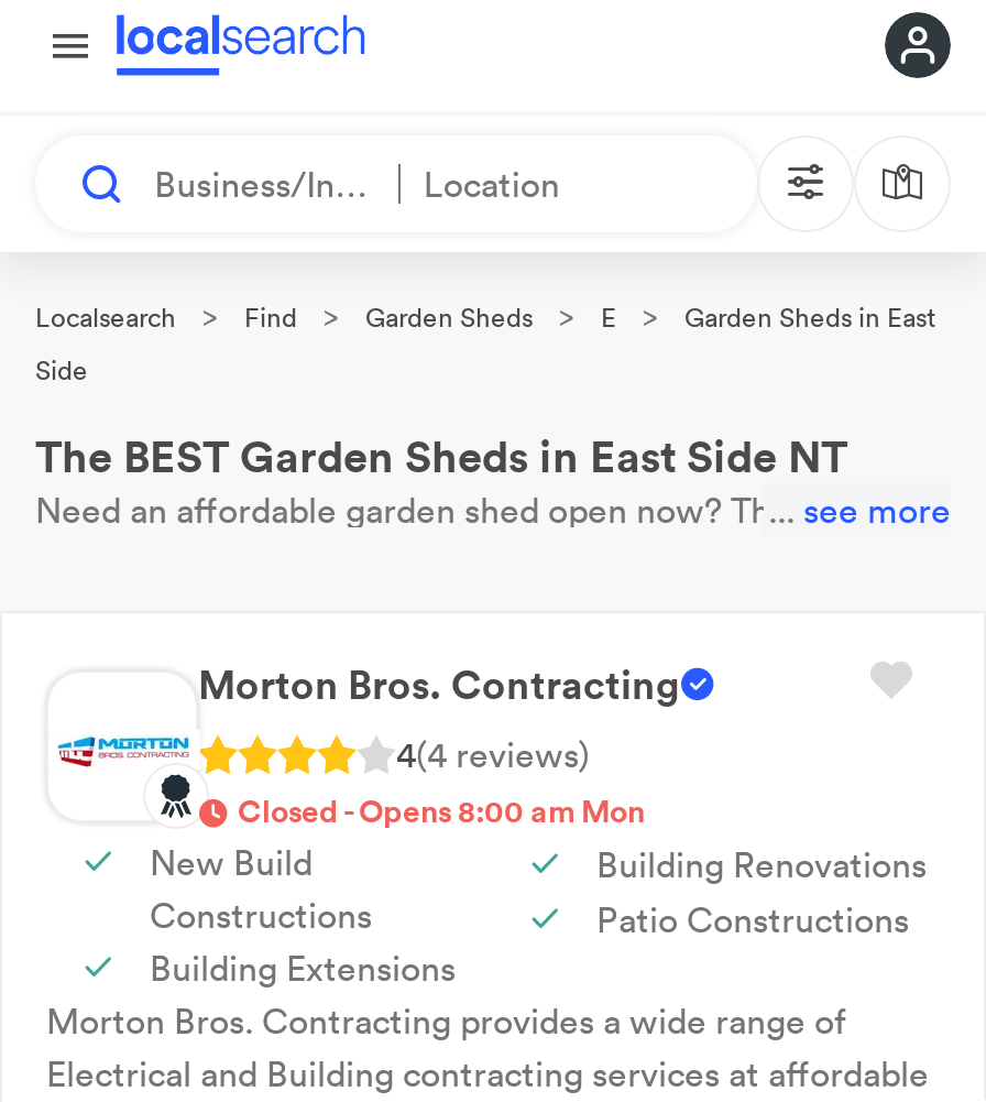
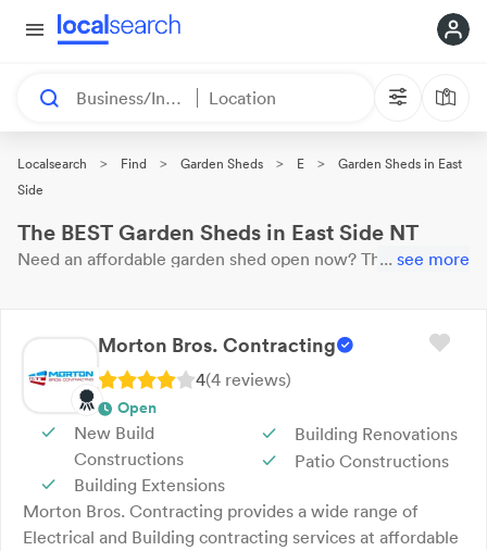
[238,792,645,831] Closed - Opens 8:00 am Mon -> [117,398,157,417] Open

